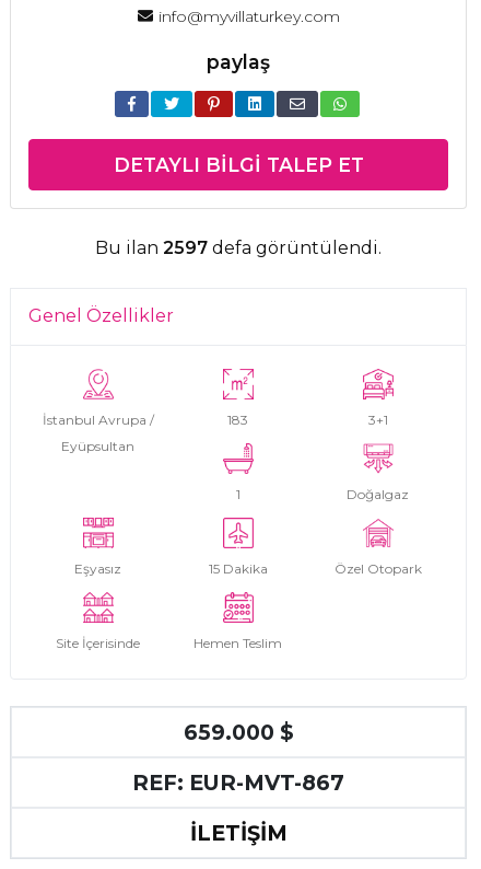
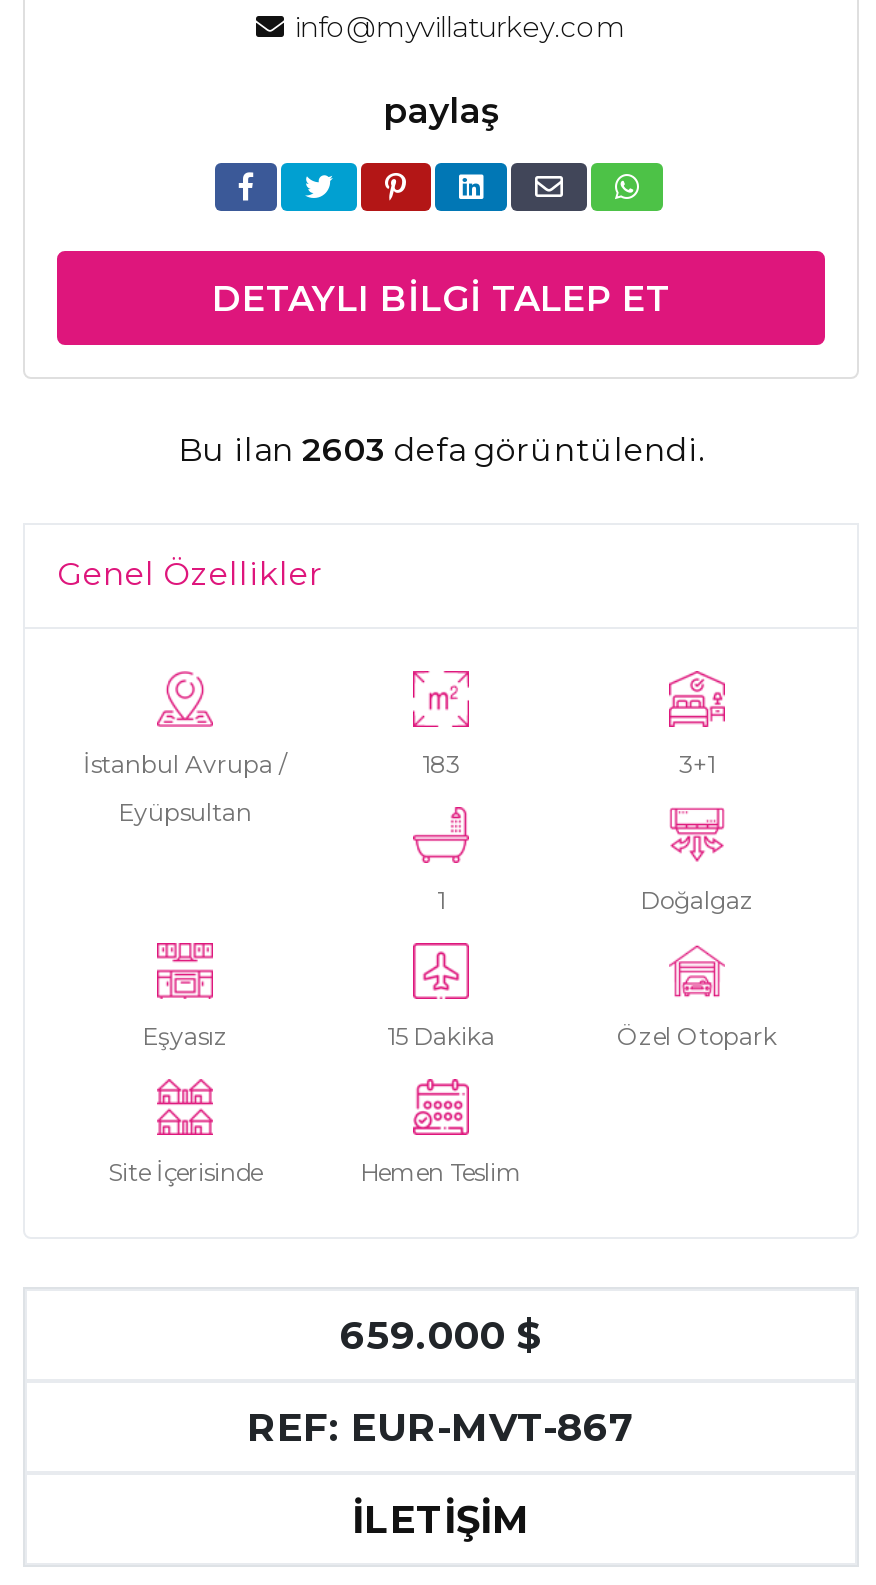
[95,238,382,259] Bu ilan 2597 defa görüntülendi. -> [178,432,704,470] Bu ilan 2603 defa görüntülendi.

